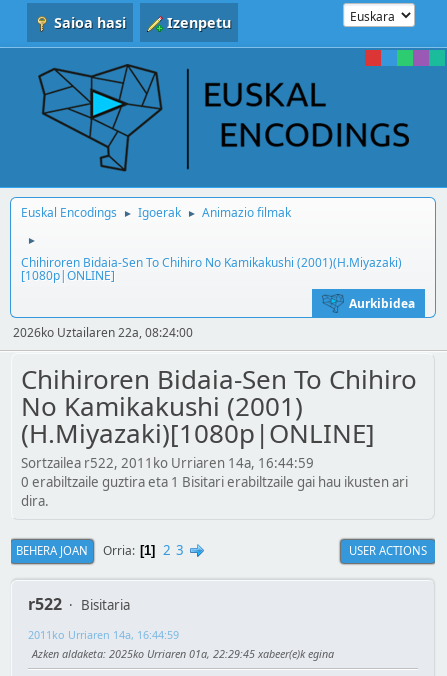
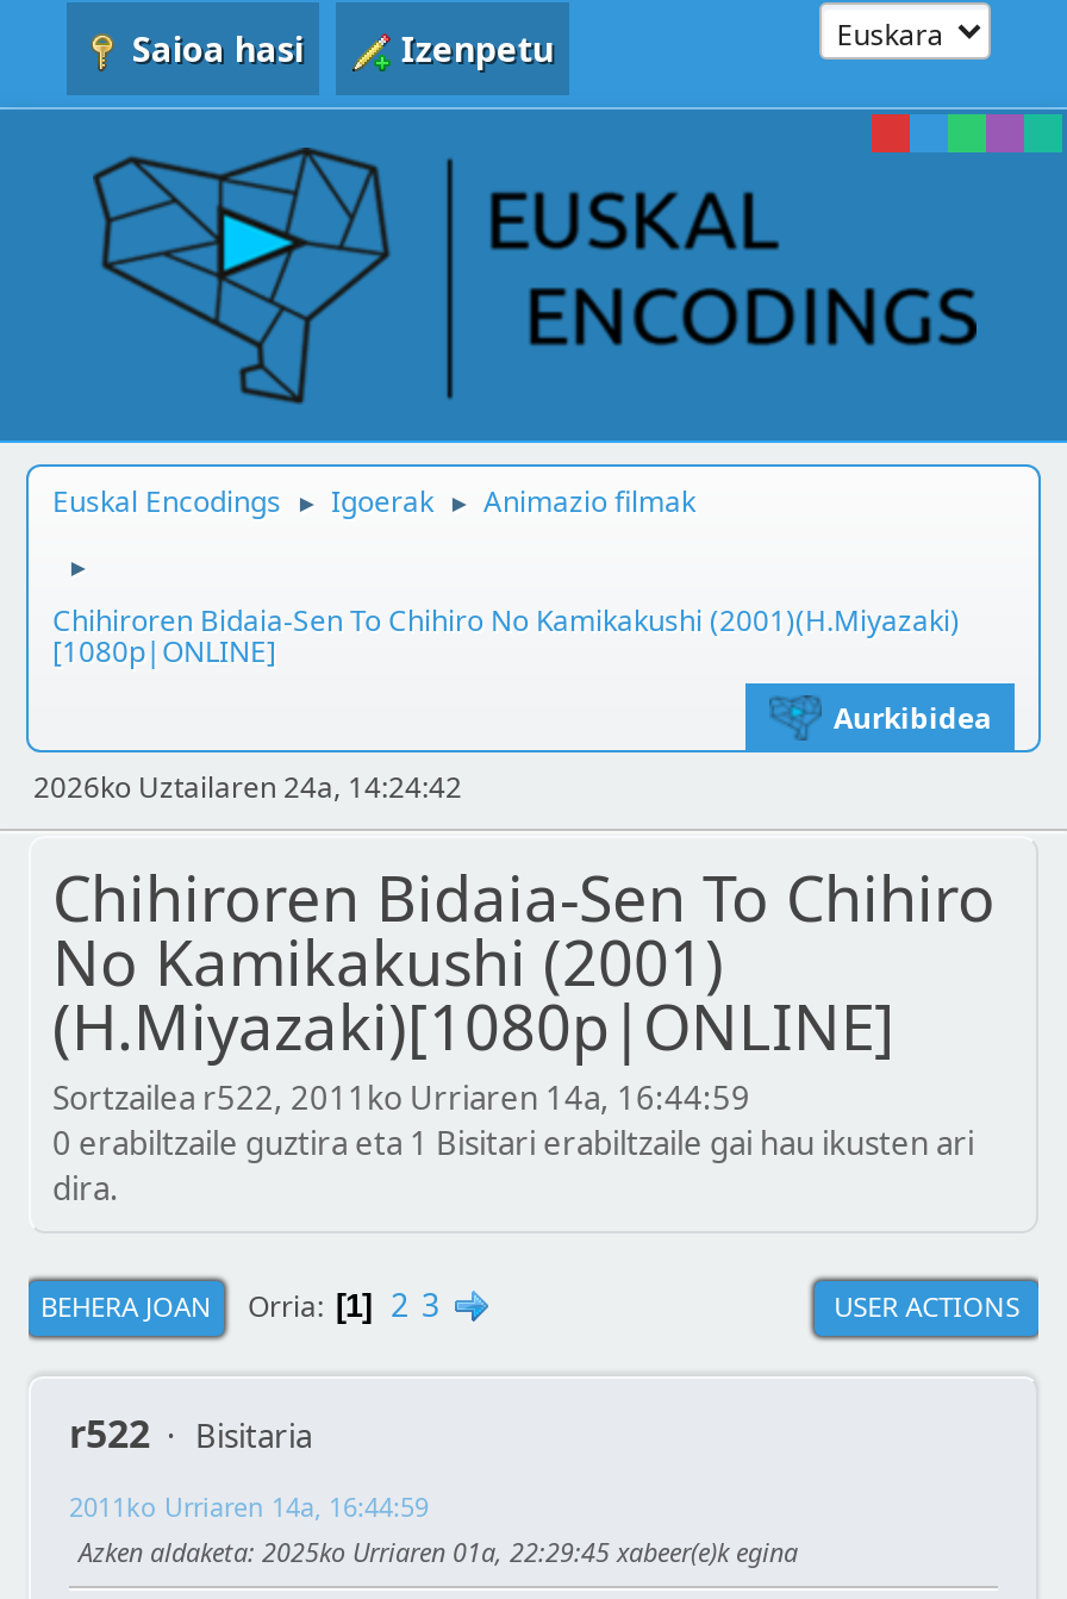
[13,324,193,341] 2026ko Uztailaren 22a, 08:24:00 -> [33,767,462,807] 2026ko Uztailaren 24a, 14:24:42

